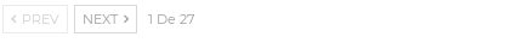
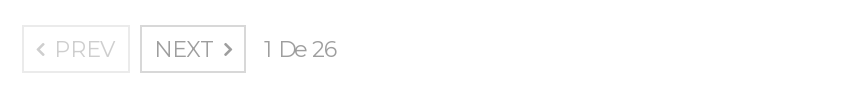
[18,11,194,27] PREV NEXT 1 De 27 -> [48,35,336,63] PREV NEXT 1 De 26

